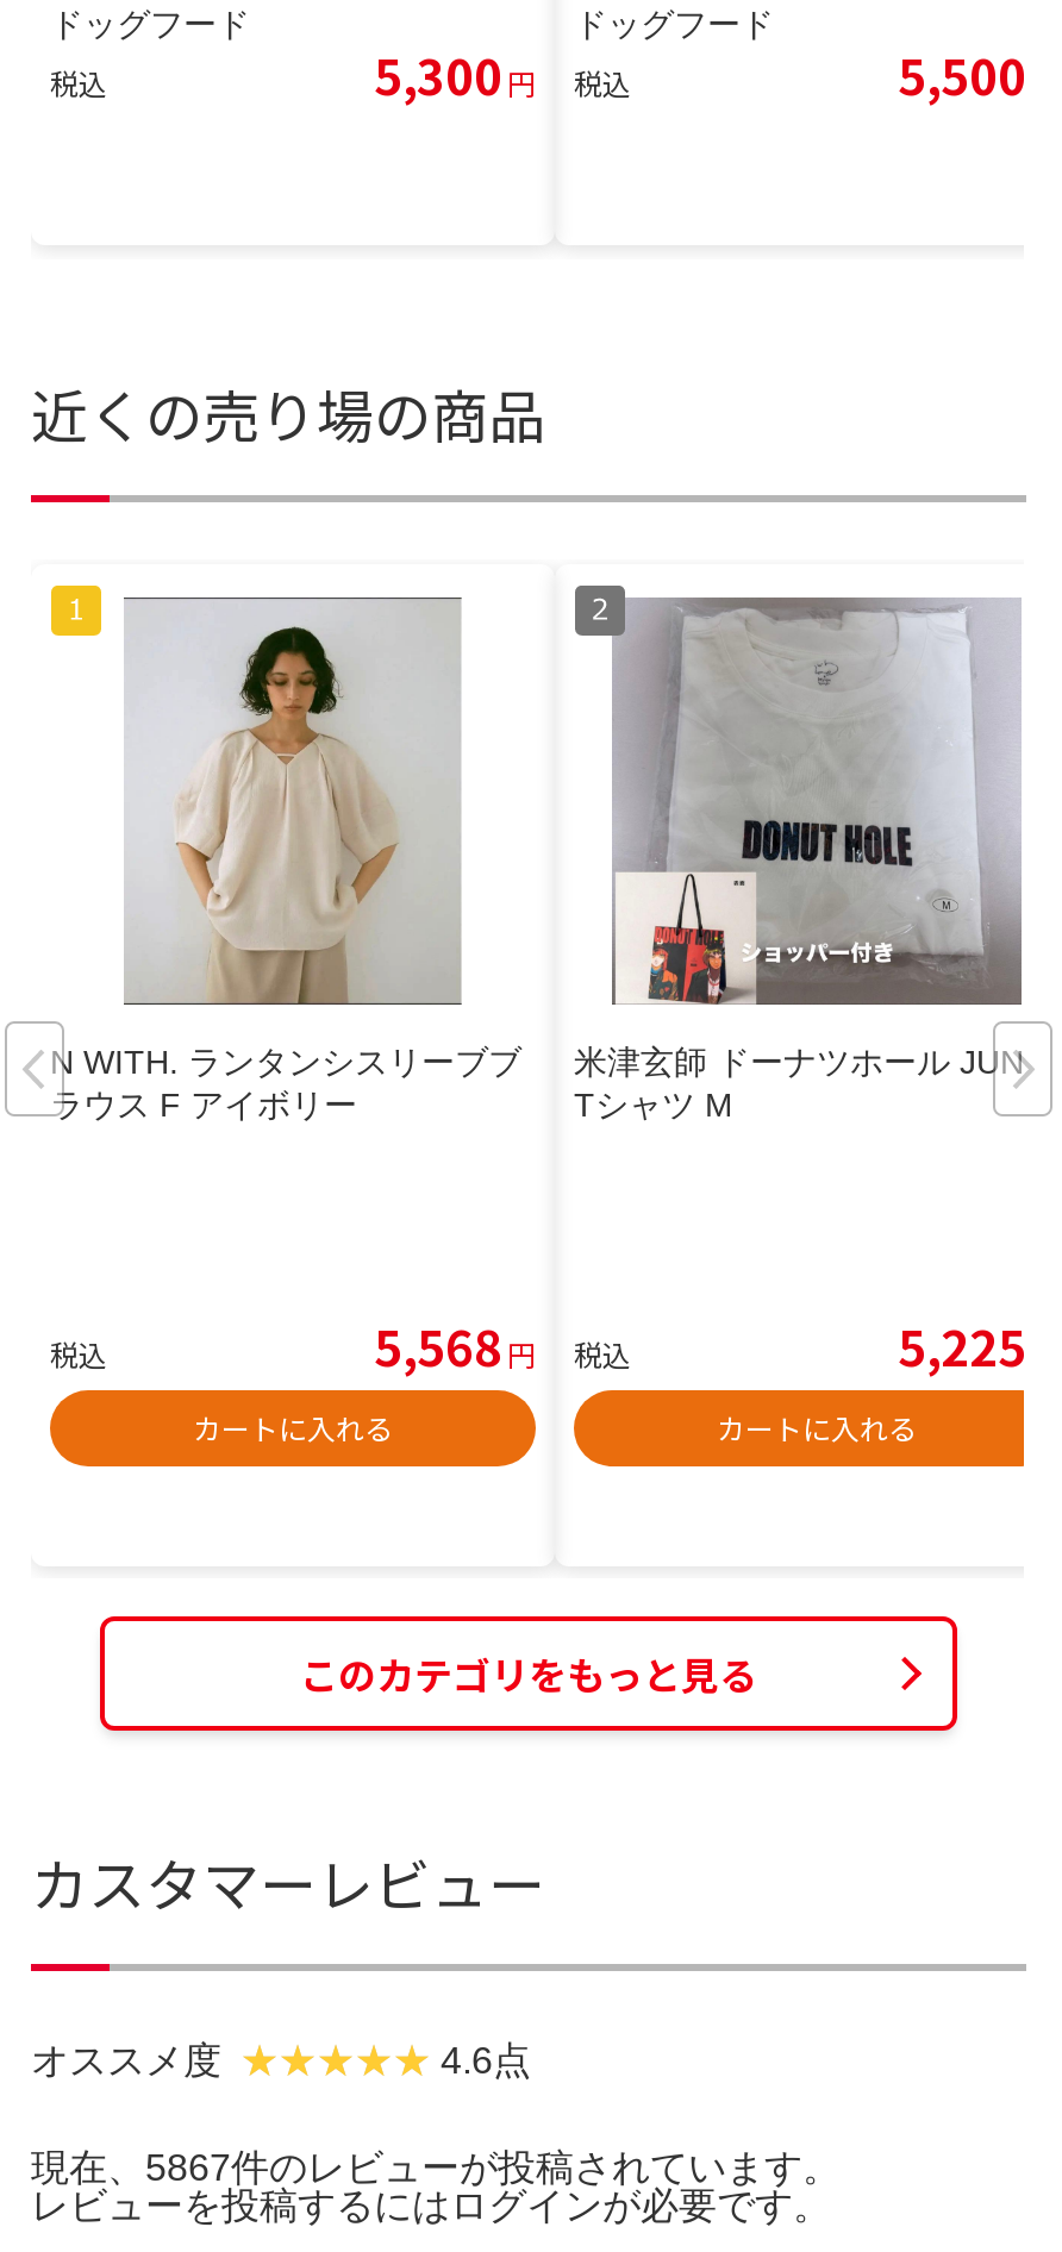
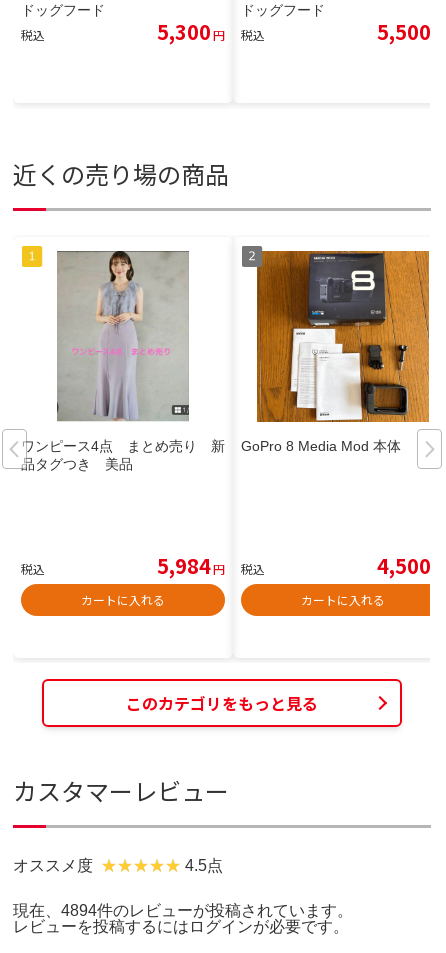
[50,595,521,1123] [image] | N WITH. ランタンシスリーブブ | ラウス F アイボリー -> [21,251,225,472] [image] | ワンピース4点 まとめ売り 新 | 品タグつき 美品
[574,595,1045,1123] [image] | 米津玄師 ドーナツホール JUNK | Tシャツ M -> [241,250,430,454] [image] | GoPro 8 Media Mod 本体
[374,1312,631,1381] 5,568 円 税込 -> [157,551,265,580] 5,984 円 税込
[898,1312,1060,1381] 5,225 円 -> [377,551,445,580] 4,500 円
[431,2040,531,2081] 4.6点 -> [181,857,223,874] 4.5点
[31,2147,841,2188] 現在、5867件のレビューが投稿されています。 -> [13,902,353,919] 現在、4894件のレビューが投稿されています。

